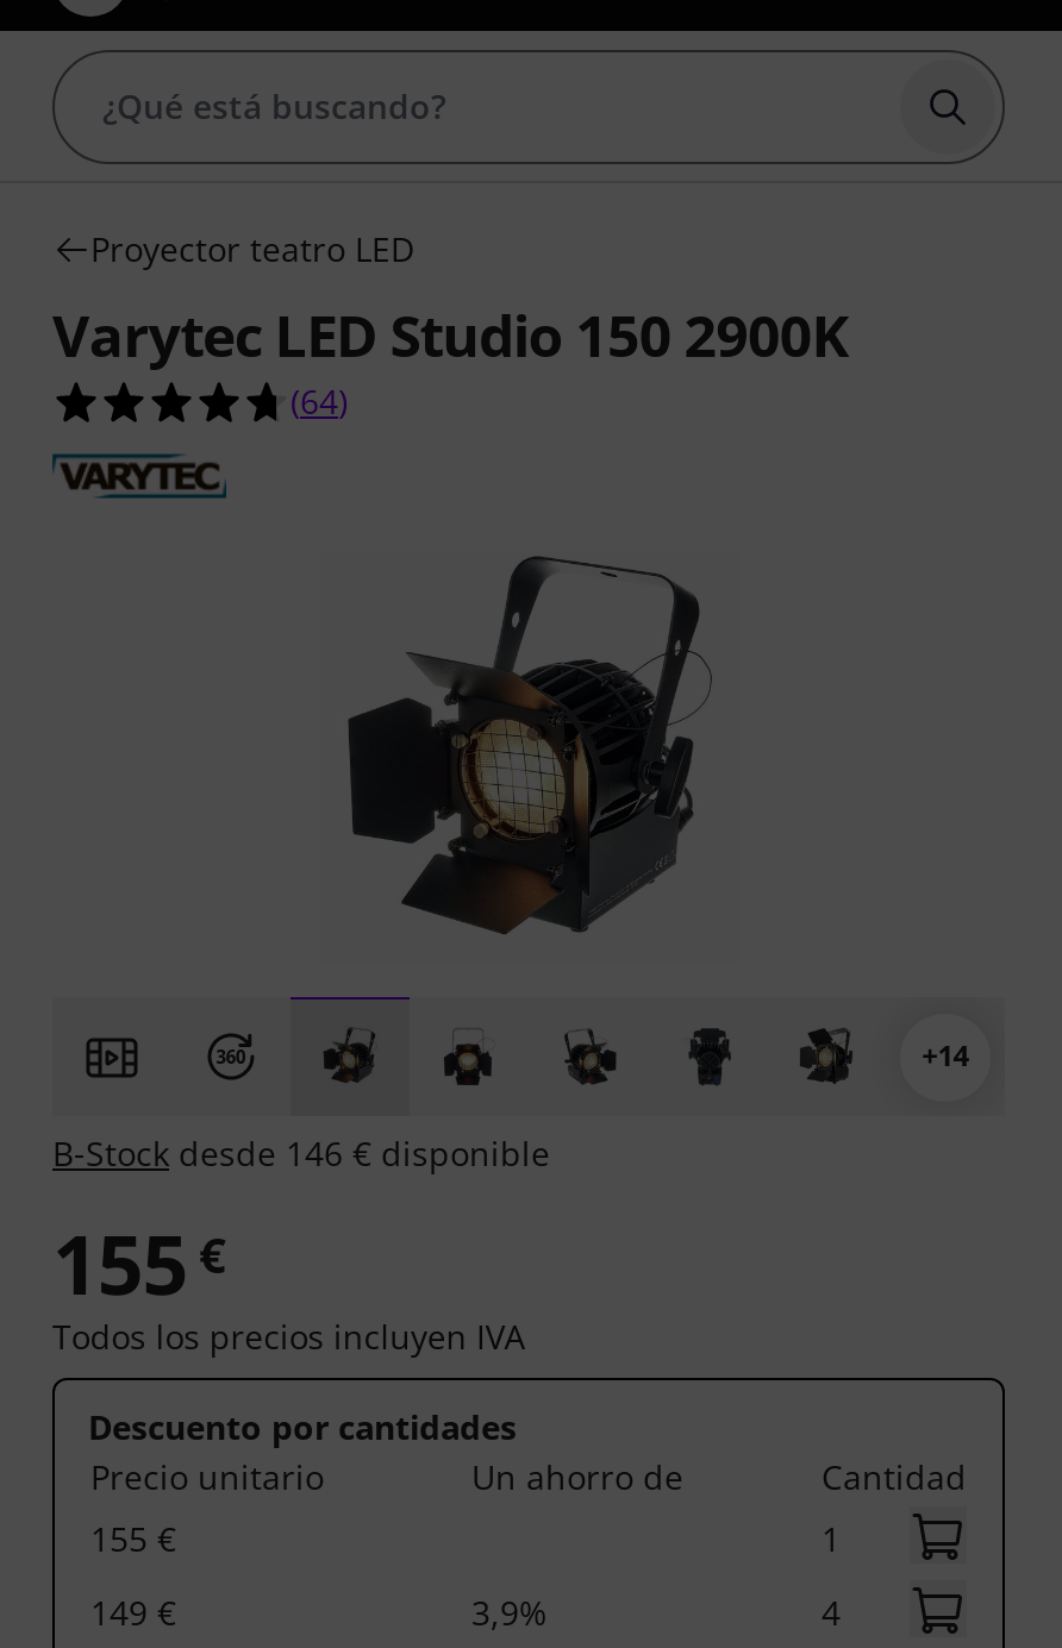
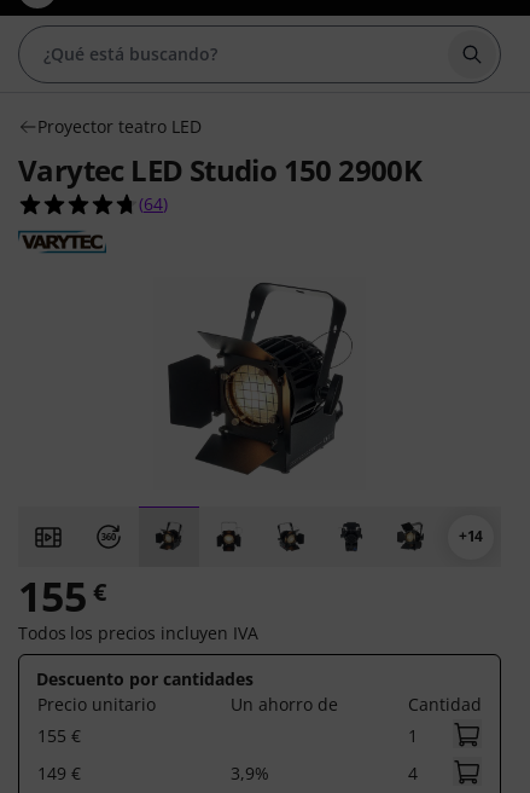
[52,1130,550,1176] B-Stock desde 146 € disponible -> none

